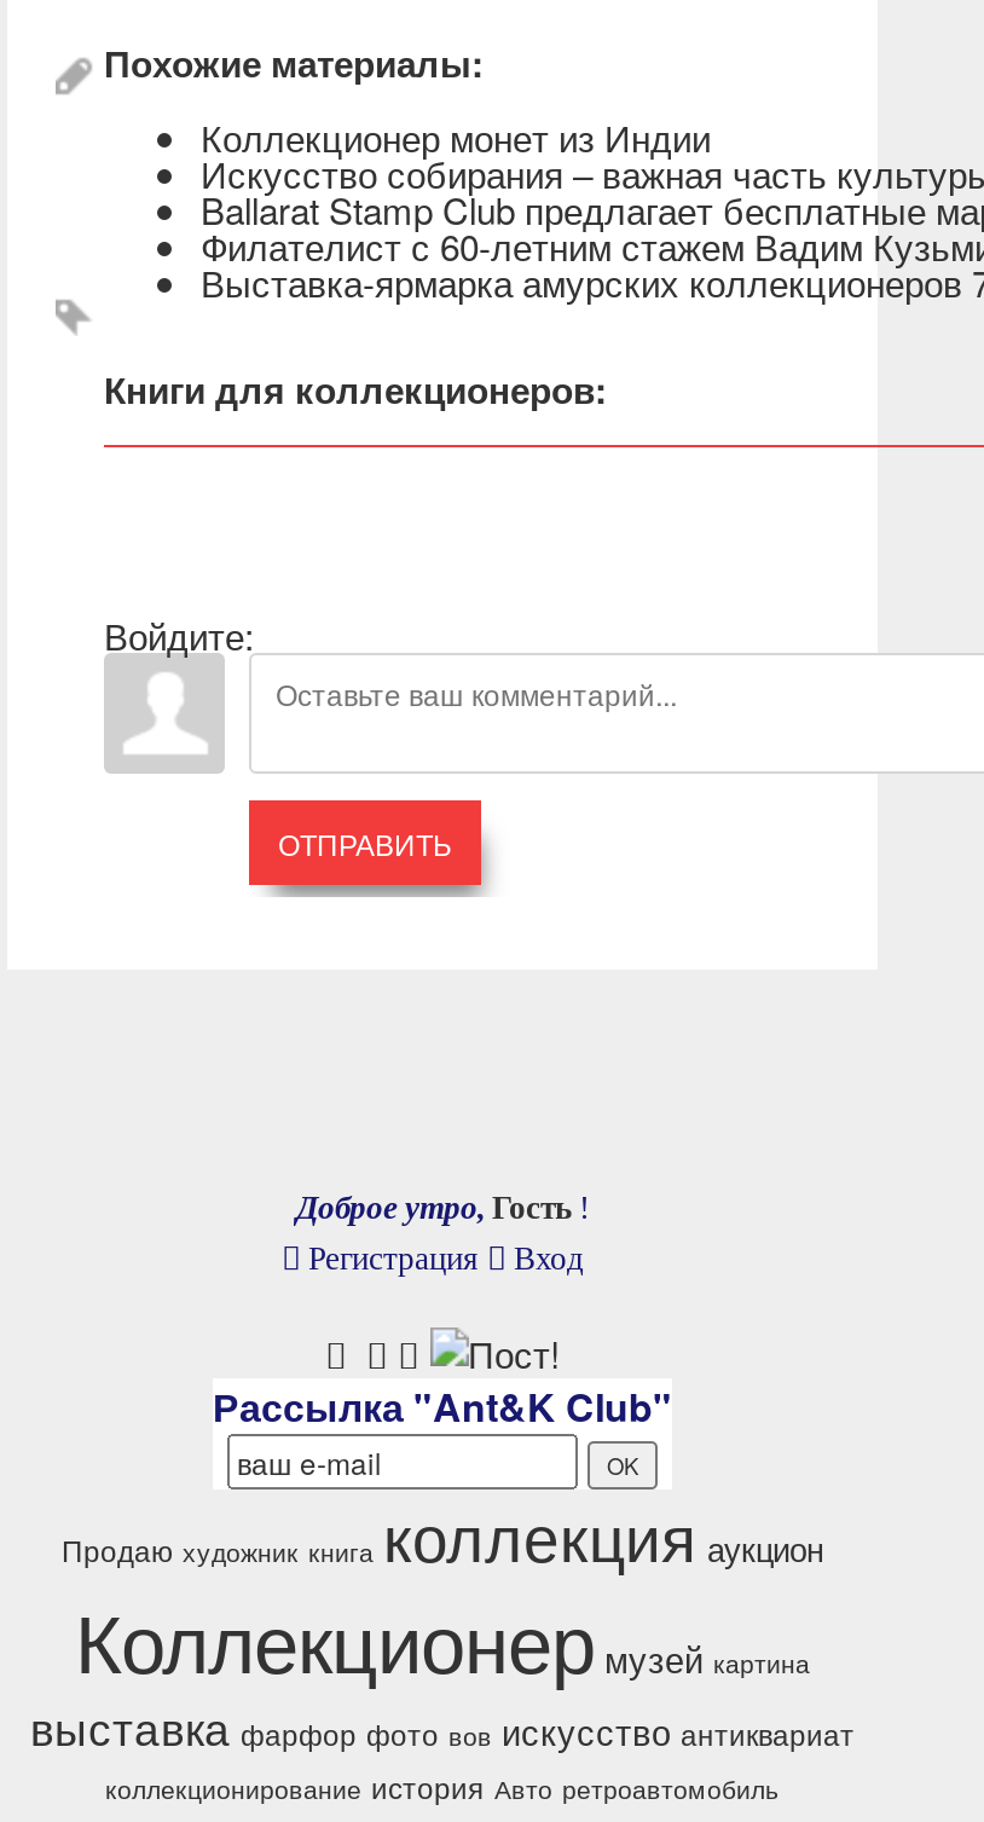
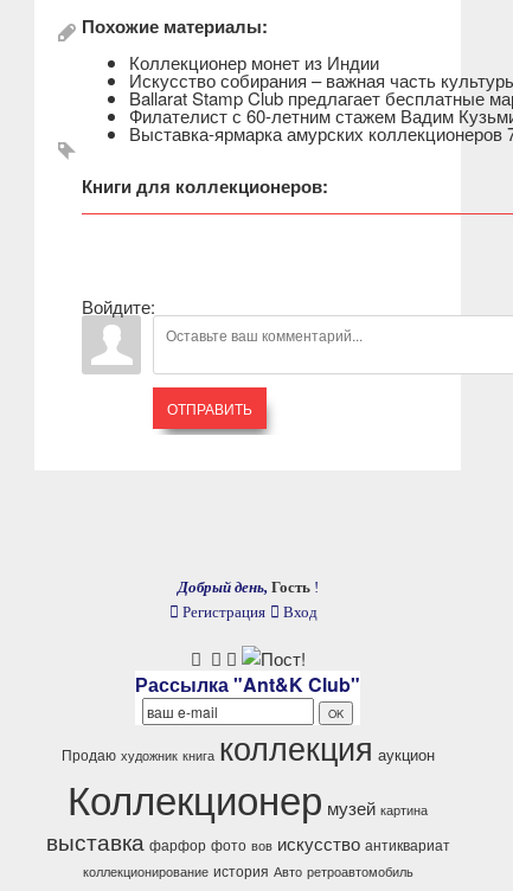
[296,1190,589,1226] Доброе утро, Гость ! -> [177,578,318,596] Добрый день, Гость !

